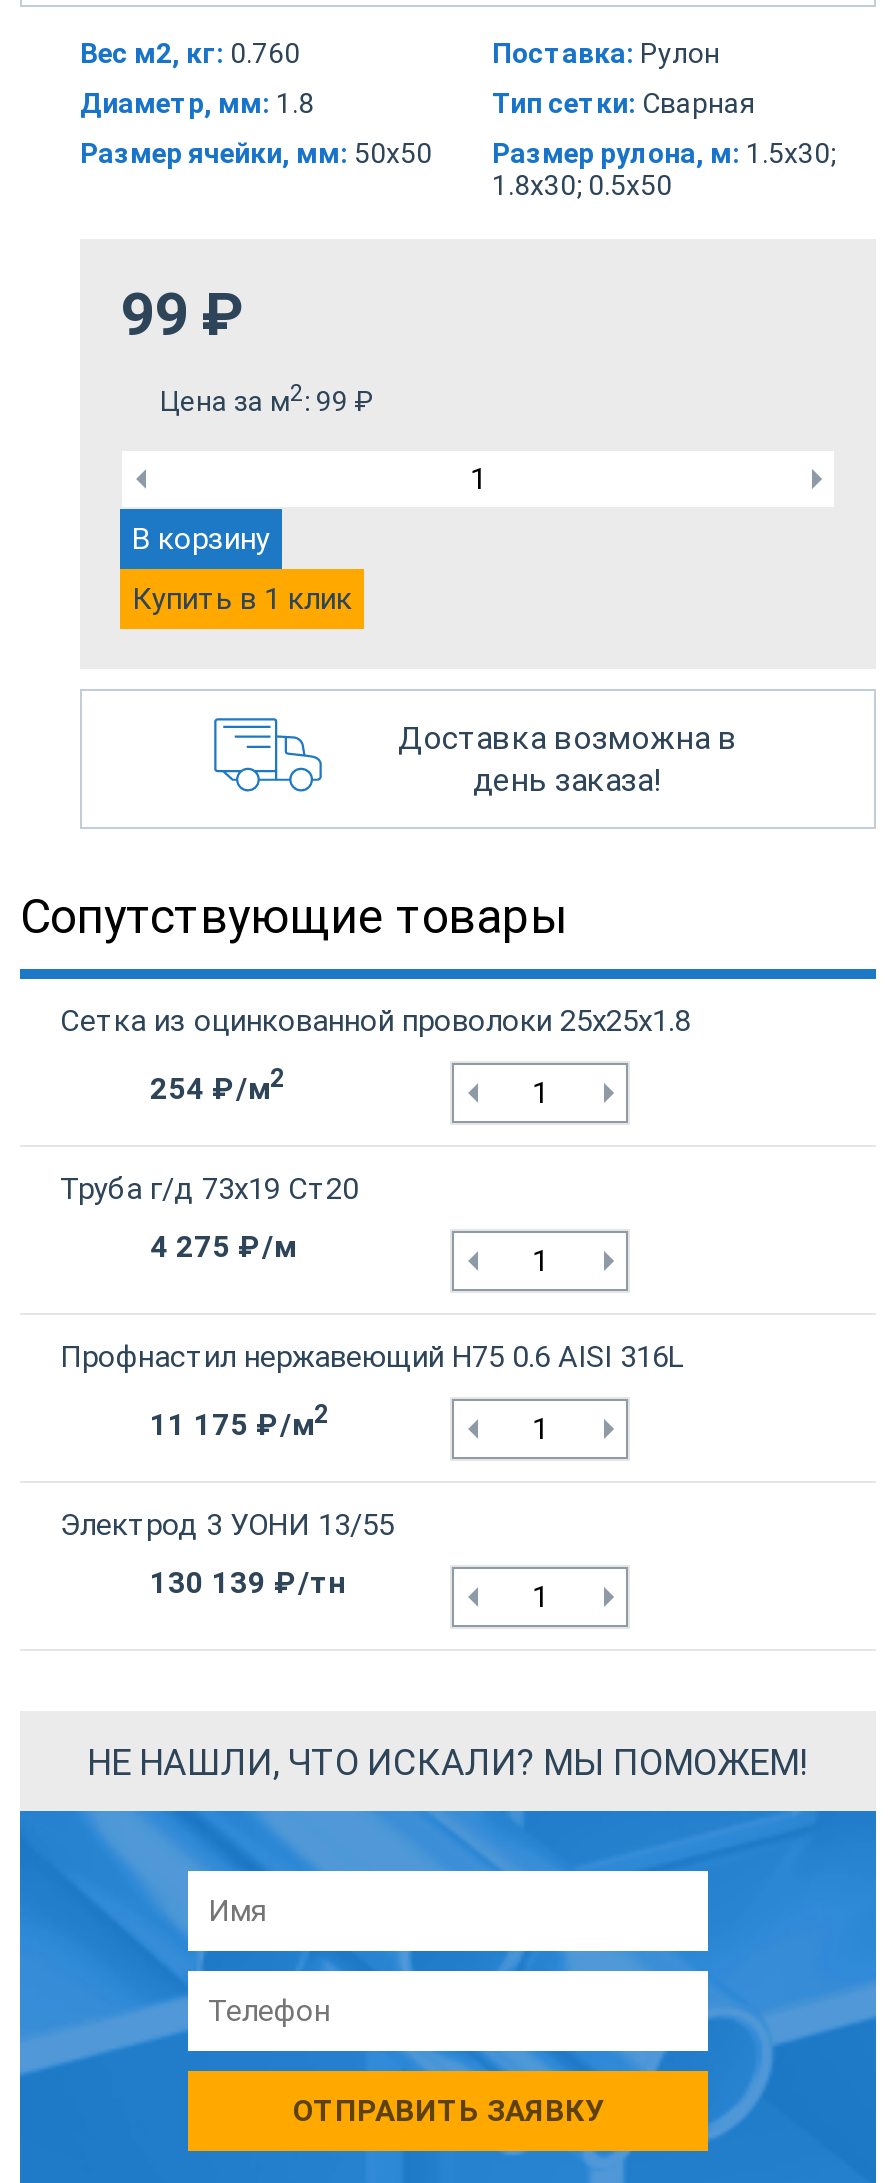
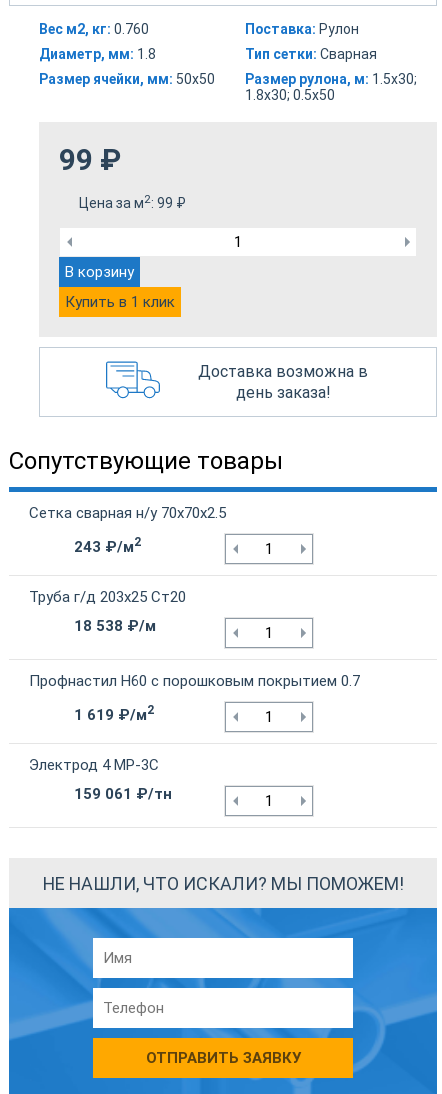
[60,1003,690,1039] Сетка из оцинкованной проволоки 25х25х1.8 -> [29,504,226,522] Сетка сварная н/у 70х70х2.5
[150,1063,284,1107] 254 ₽/м2 -> [74,534,141,556] 243 ₽/м2
[60,1171,358,1207] Труба г/д 73х19 Ст20 -> [29,588,186,606] Труба г/д 203х25 Ст20
[150,1229,296,1265] 4 275 ₽/м -> [74,617,156,635] 18 538 ₽/м
[60,1339,684,1375] Профнастил нержавеющий Н75 0.6 AISI 316L -> [29,672,360,690] Профнастил Н60 с порошковым покрытием 0.7
[150,1399,328,1443] 11 175 ₽/м2 -> [74,702,154,724] 1 619 ₽/м2
[60,1507,394,1543] Электрод 3 УОНИ 13/55 -> [29,756,159,774] Электрод 4 МР-3С
[150,1565,346,1601] 130 139 ₽/тн -> [74,785,172,803] 159 061 ₽/тн

